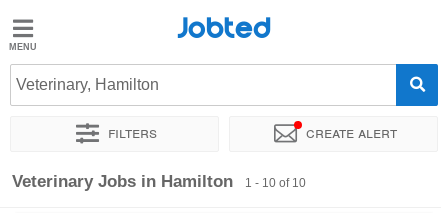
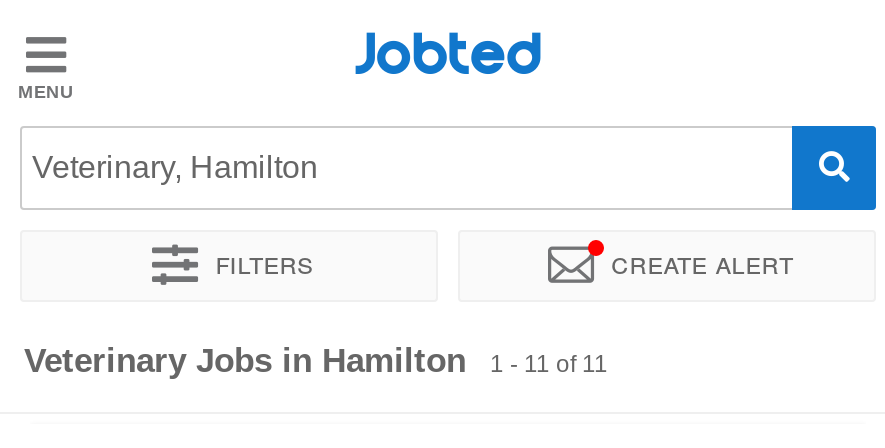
[245,176,306,190] 1 - 10 of 10 -> [490,350,608,378] 1 - 11 of 11

